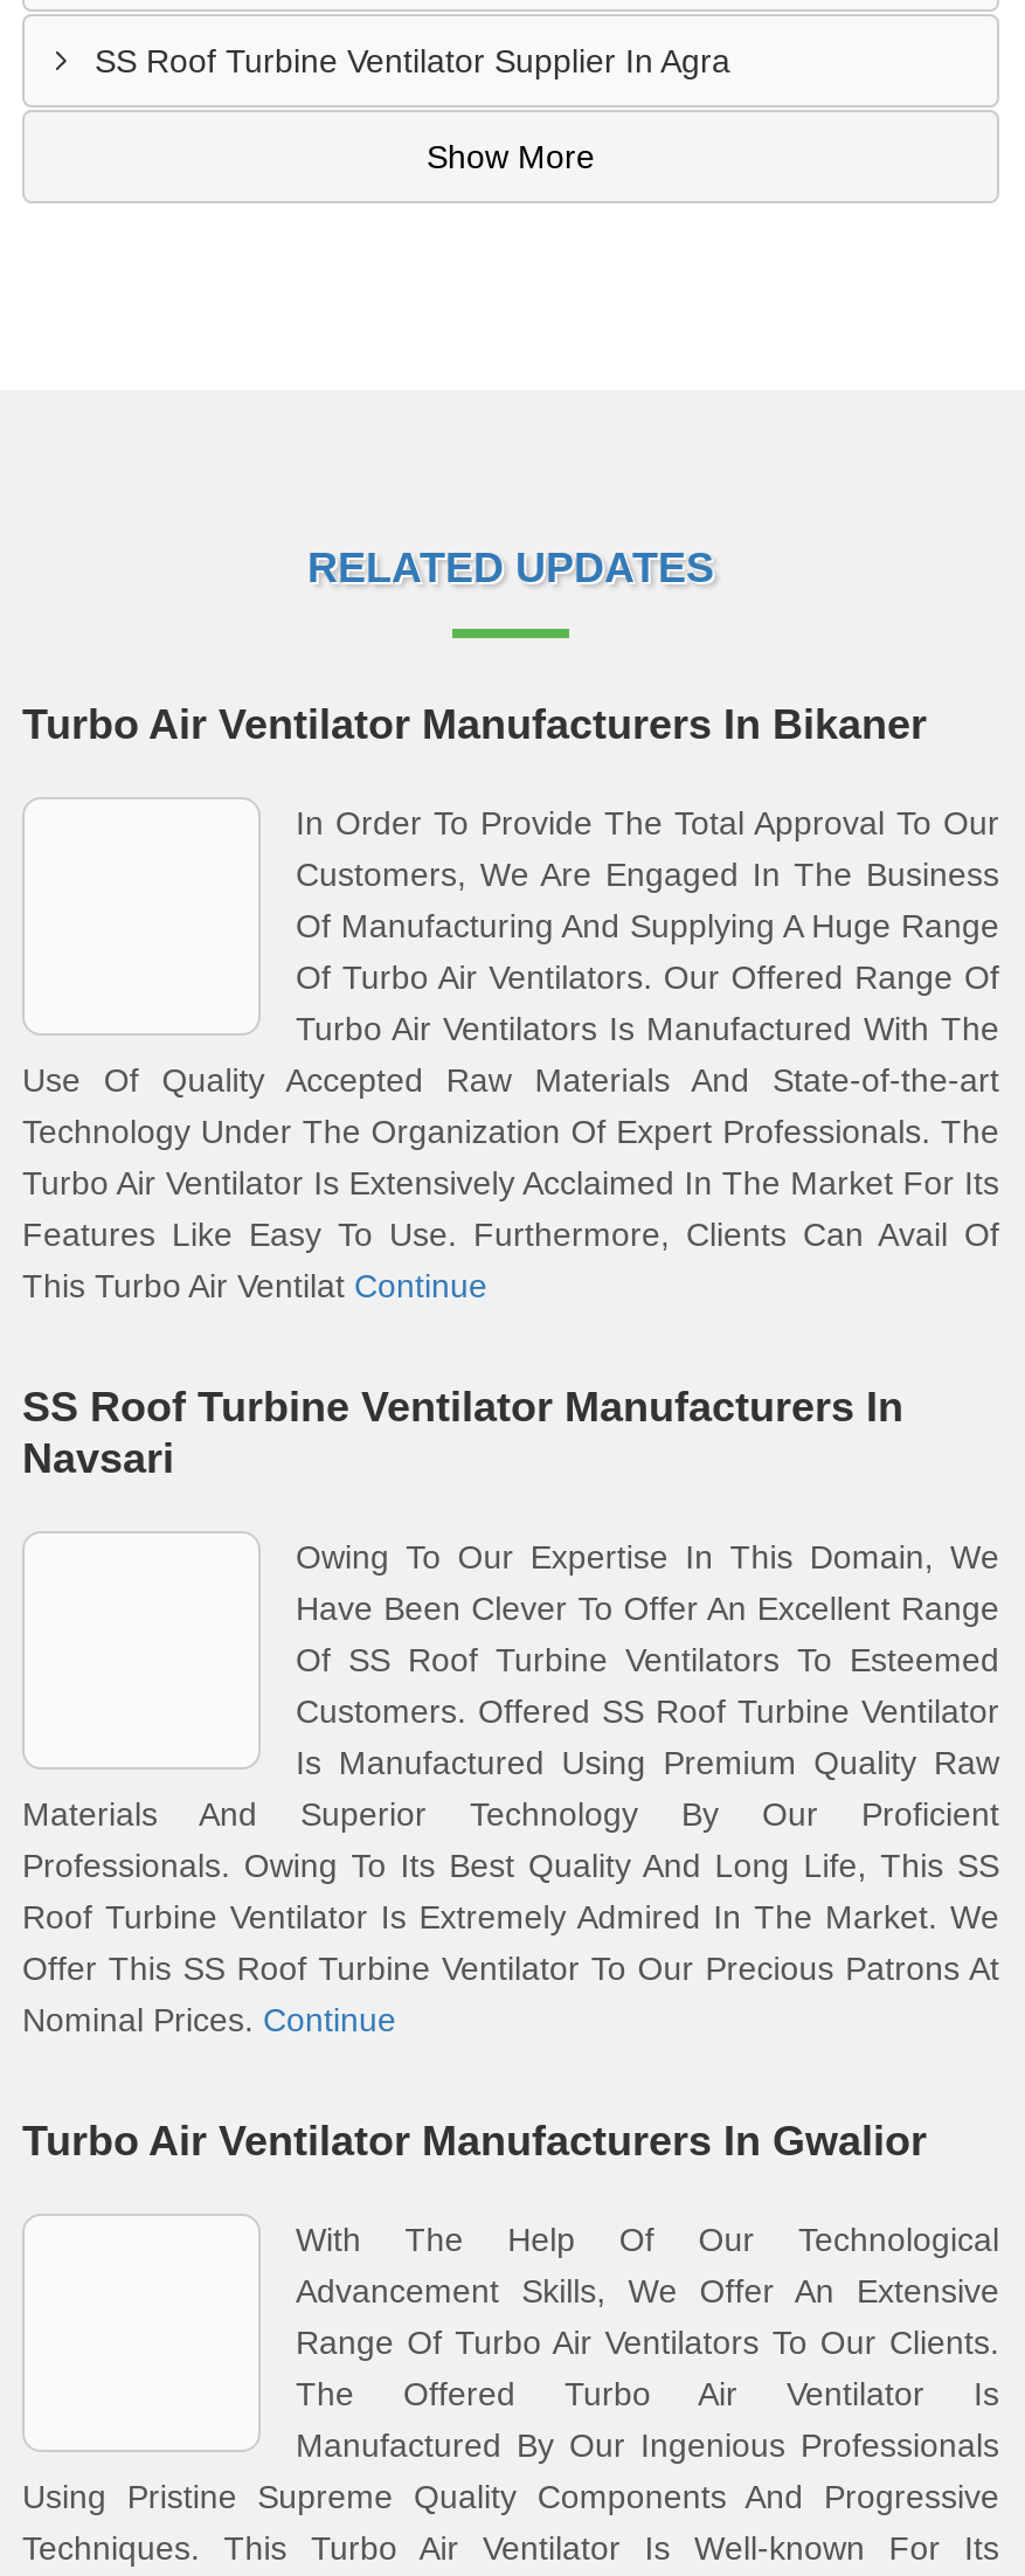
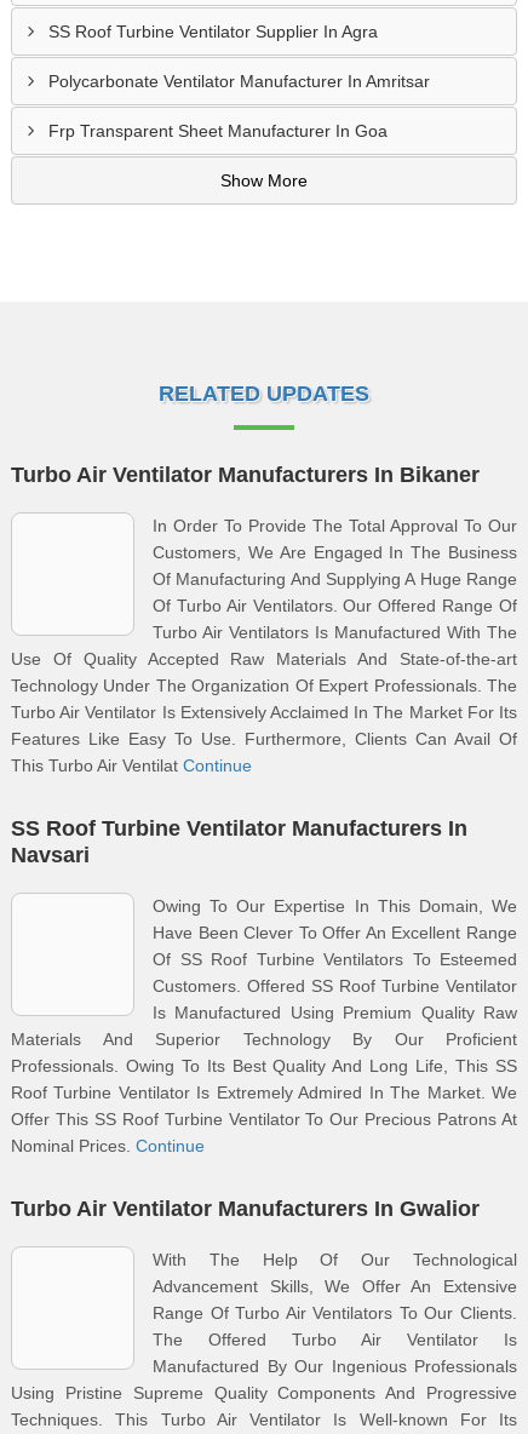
none -> [48,71,430,140] Polycarbonate Ventilator Manufacturer In Amritsar | Frp Transparent Sheet Manufacturer In Goa

